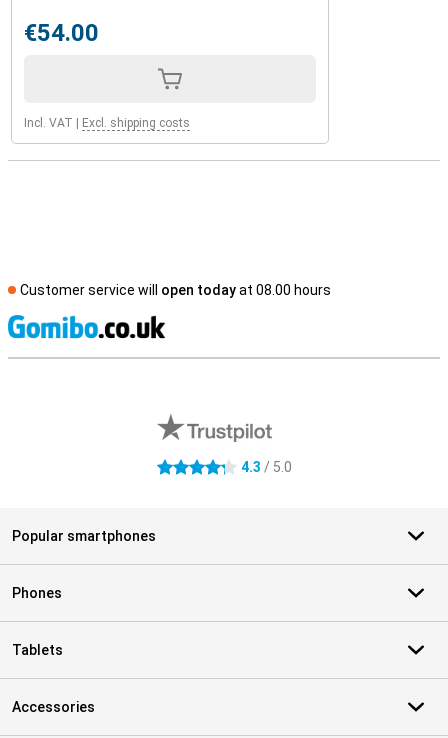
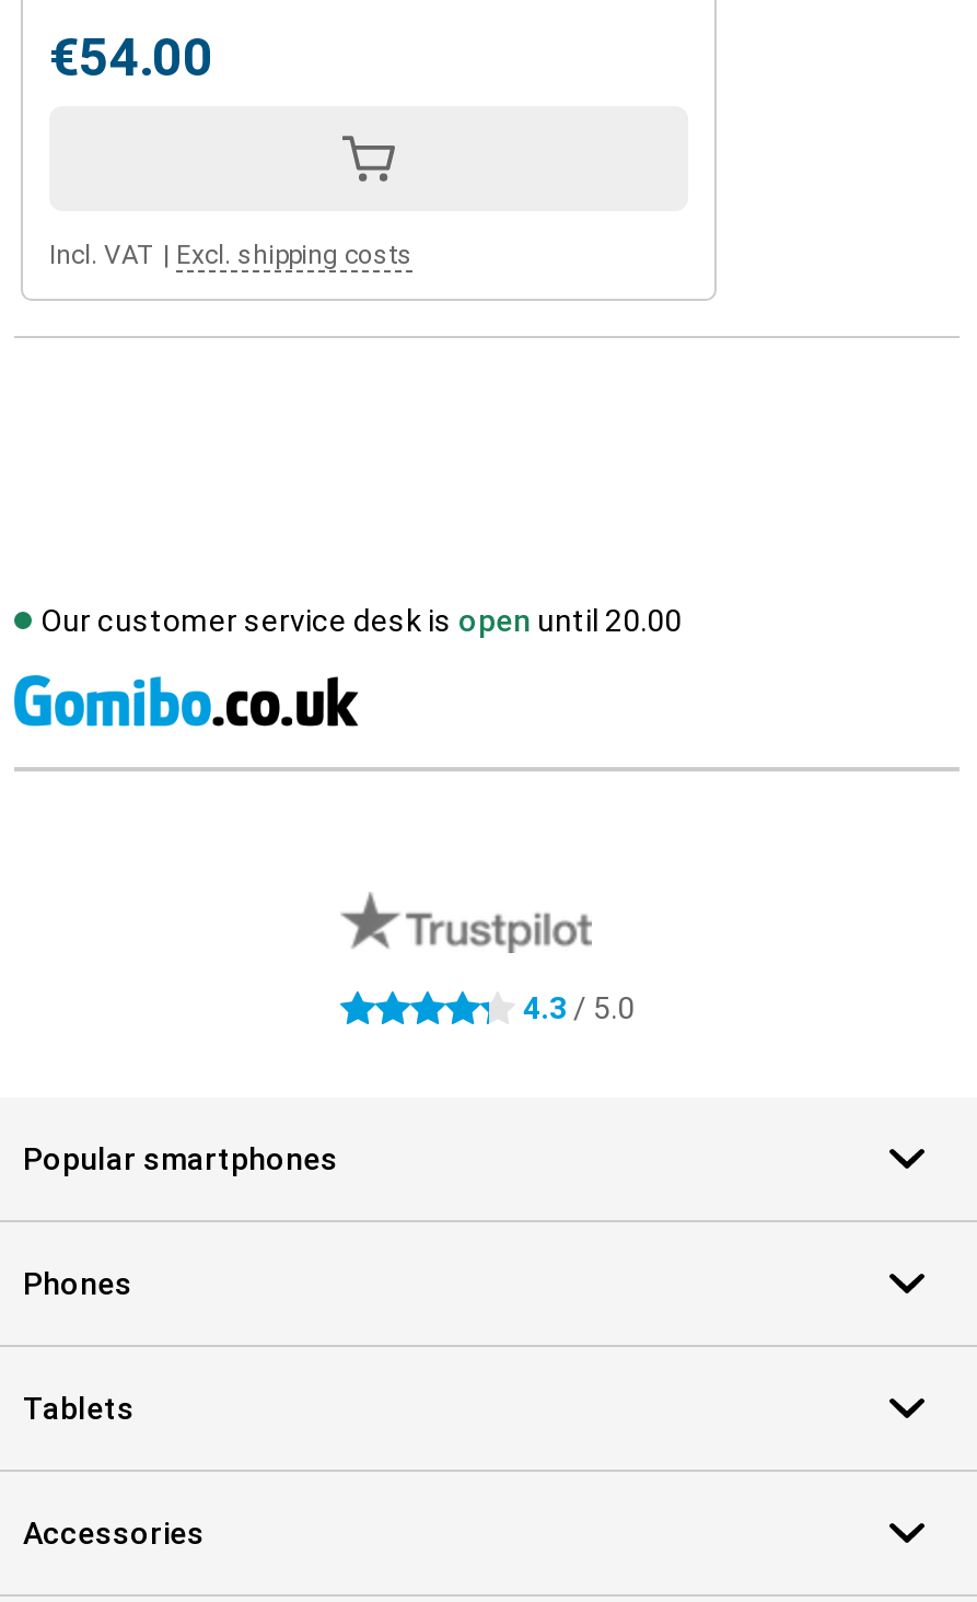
[20,282,331,298] Customer service will open today at 08.00 hours -> [40,603,682,638] Our customer service desk is open until 20.00

